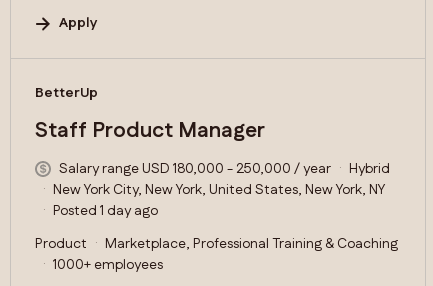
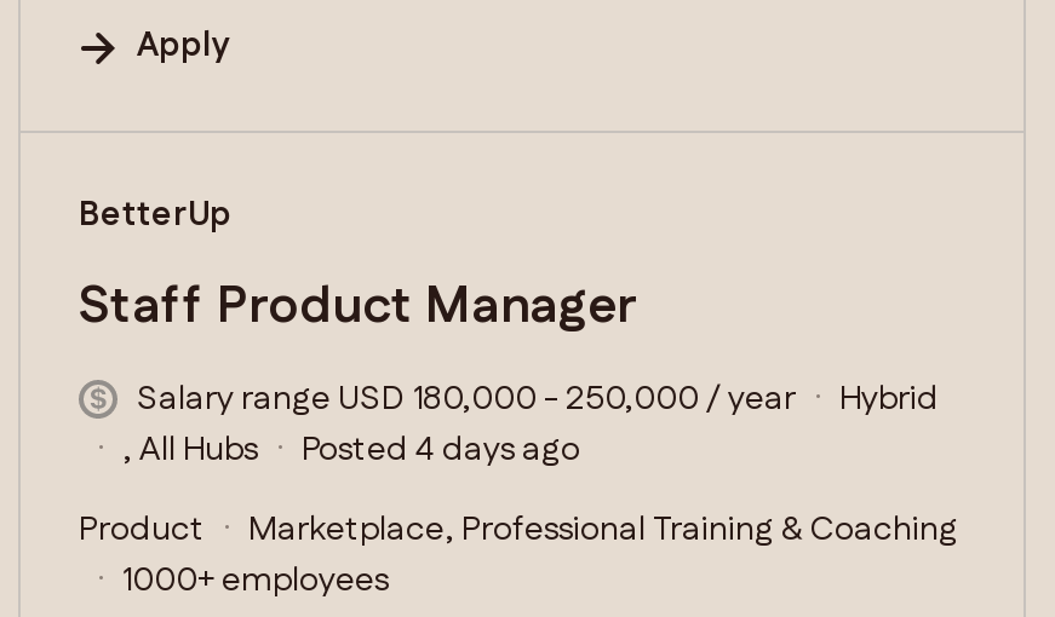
[53,180,385,221] New York City, New York, United States, New York, NY | Posted 1 day ago -> [122,426,580,474] , All Hubs | Posted 4 days ago

